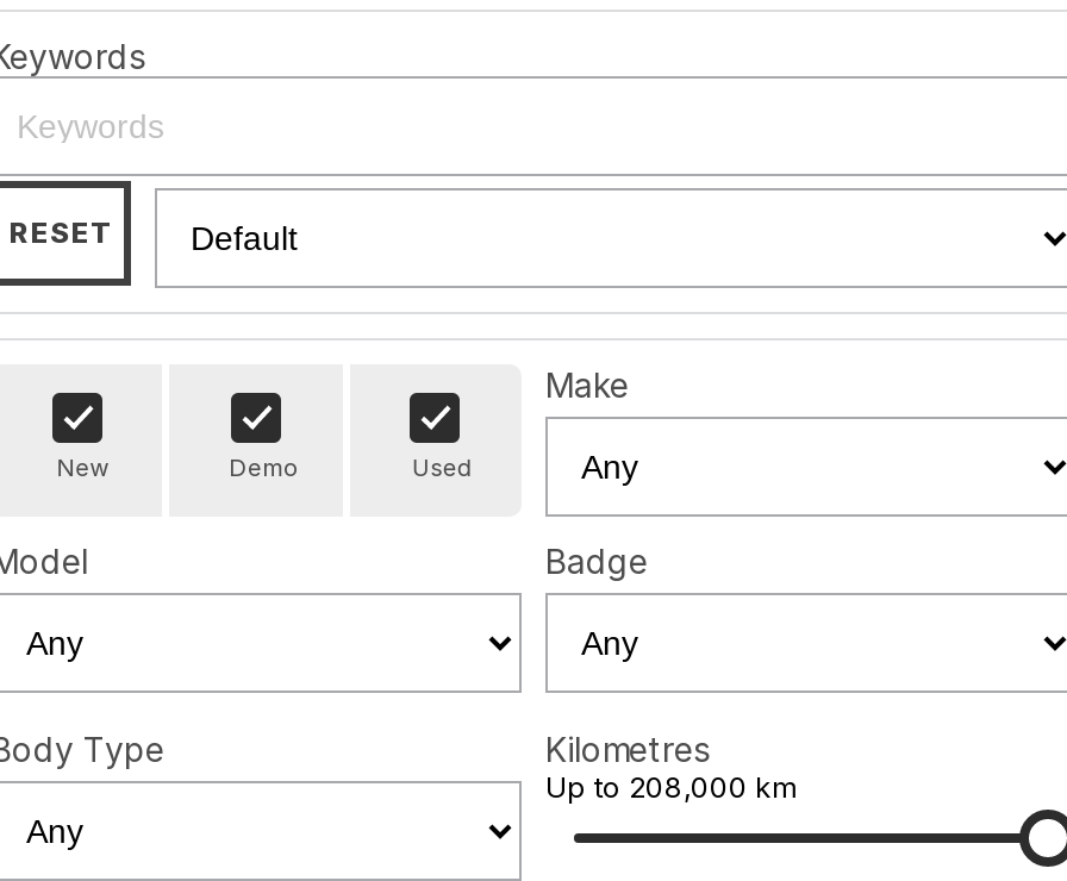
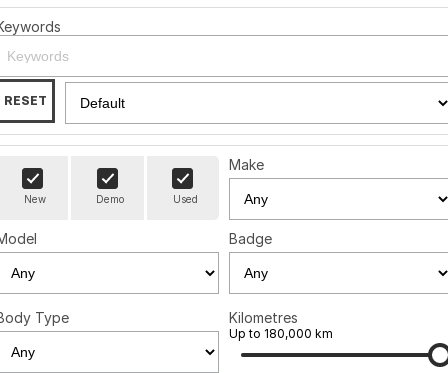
[545,769,798,805] Up to 208,000 km -> [229,326,333,341] Up to 180,000 km

